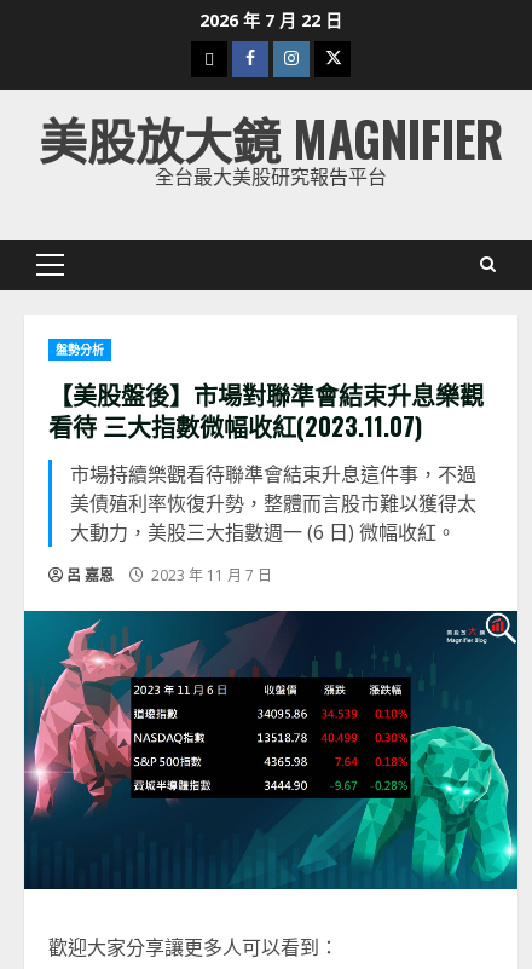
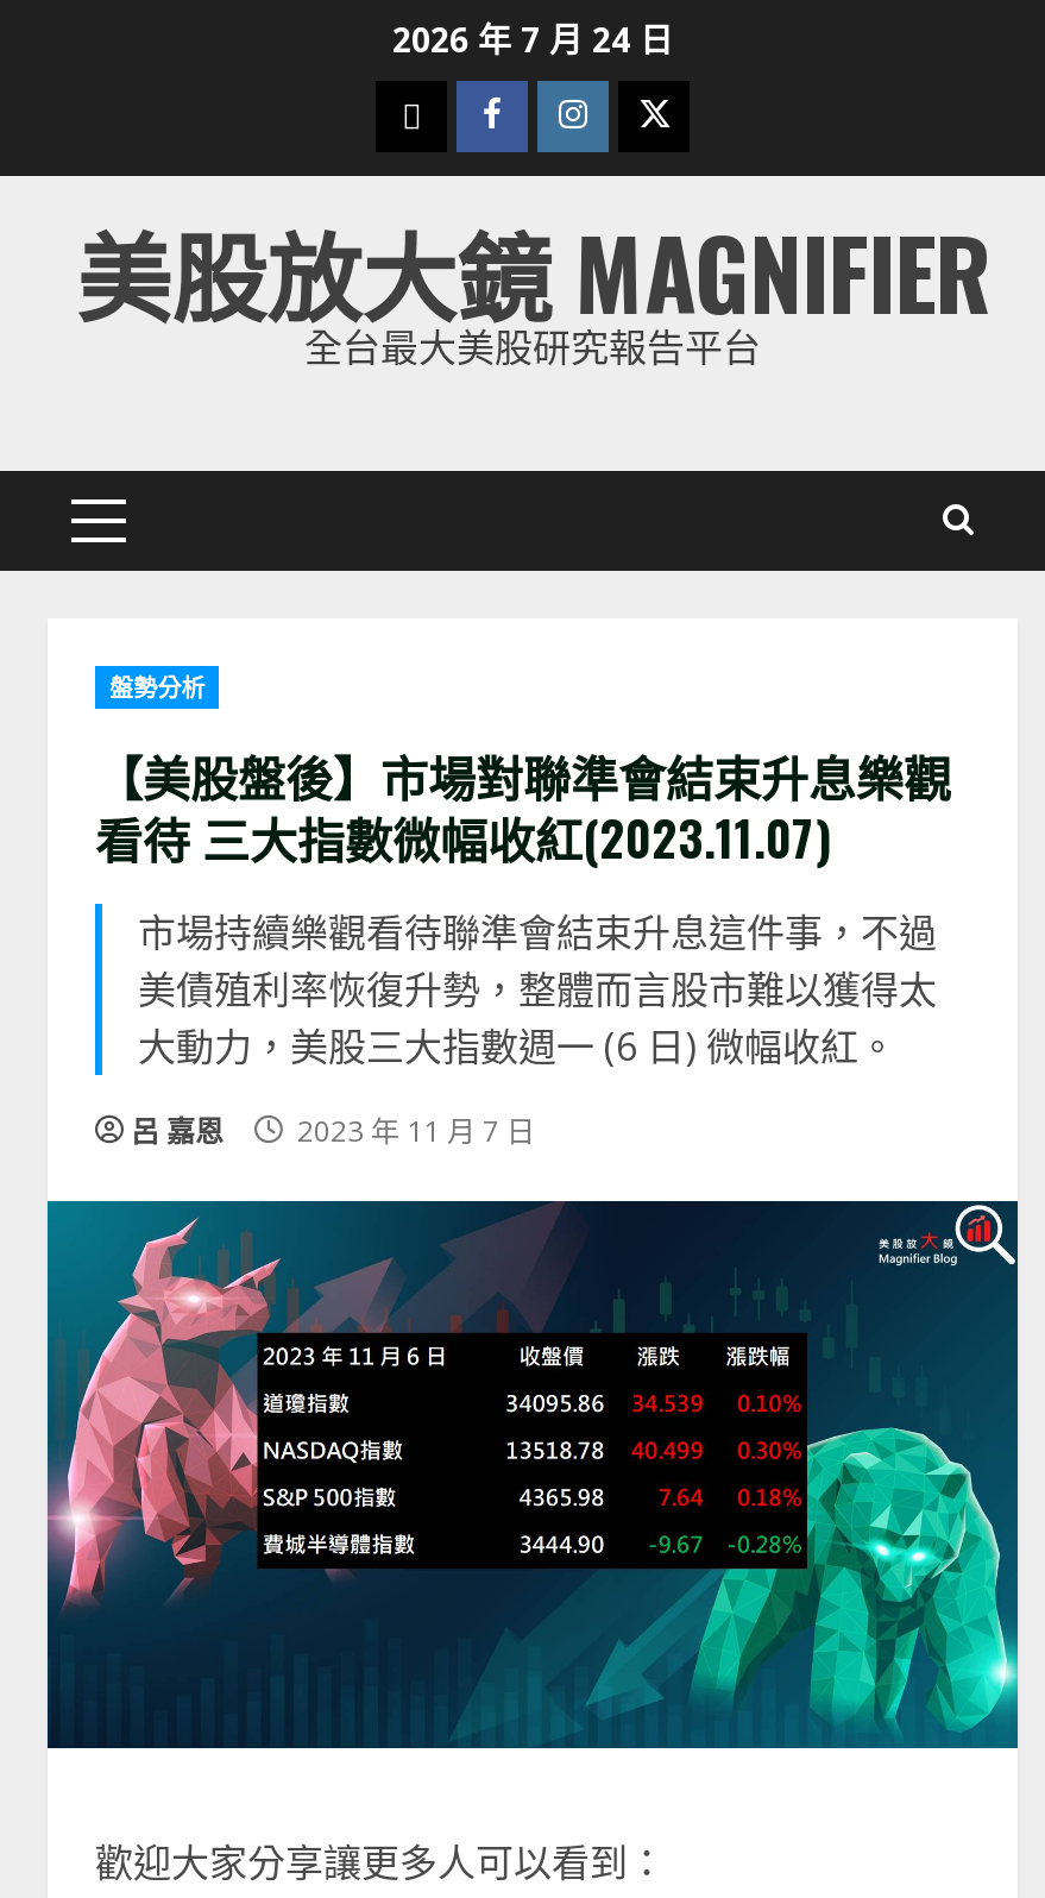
[199,8,342,31] 2026 年 7 月 22 日 -> [392,17,673,62] 2026 年 7 月 24 日

